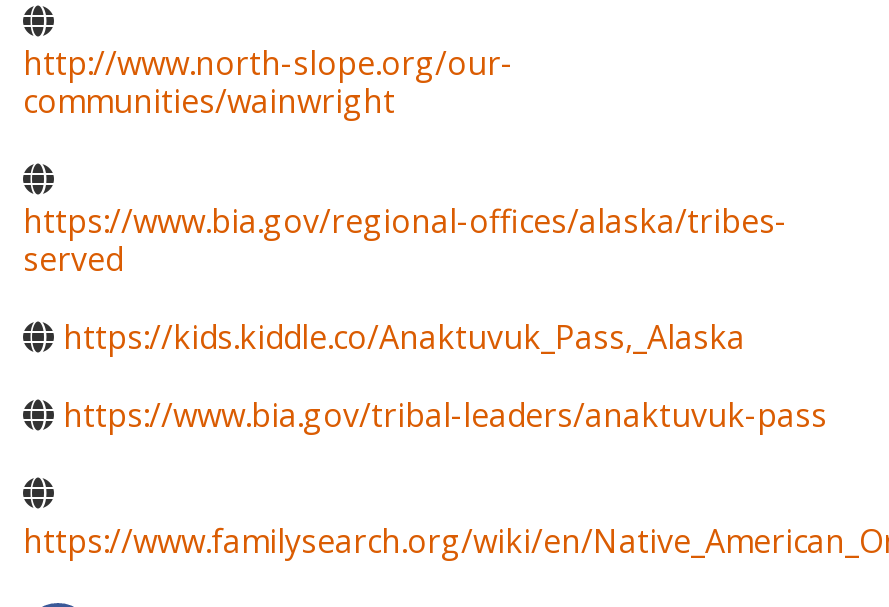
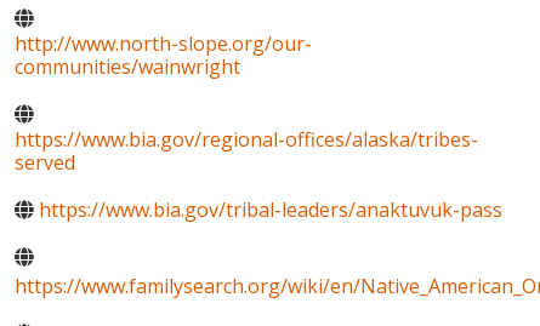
[63,315,745,359] https://kids.kiddle.co/Anaktuvuk_Pass,_Alaska -> none

